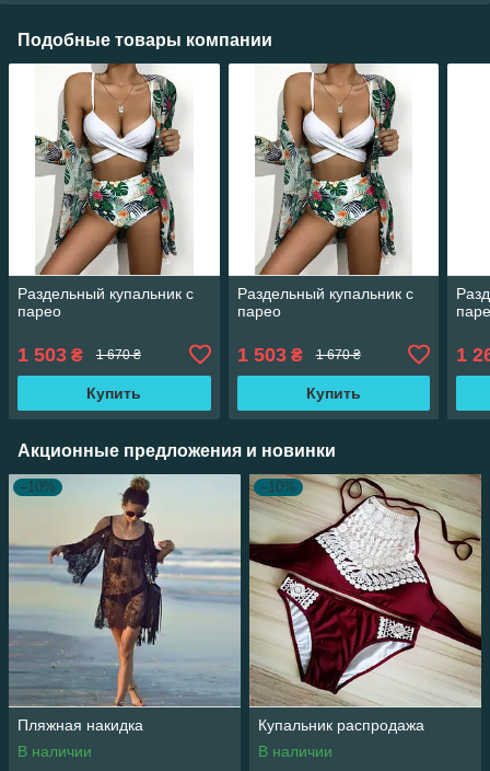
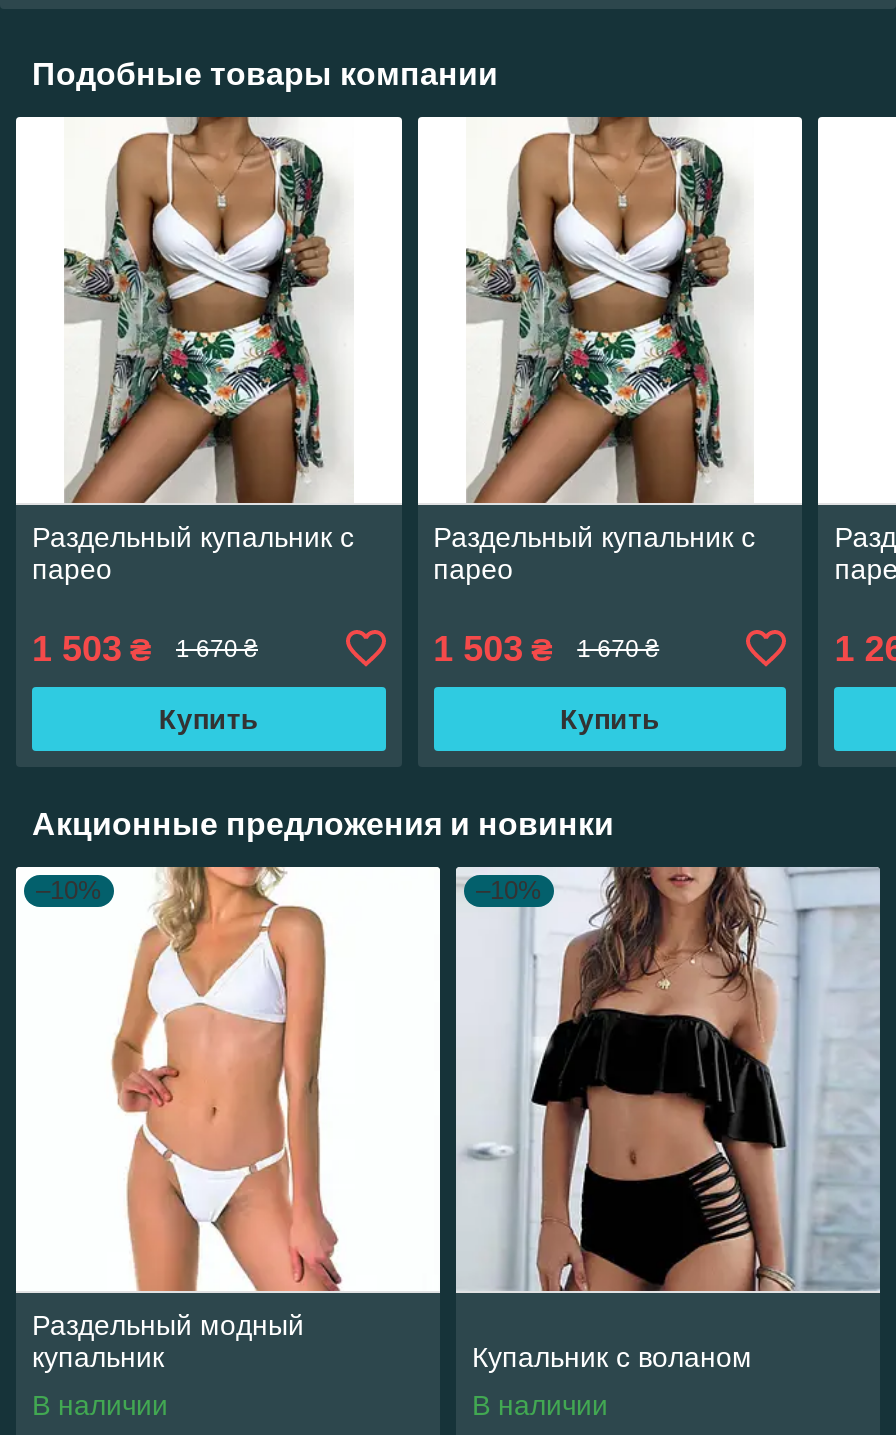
[9,473,241,734] [image] | Пляжная накидка -> [16,865,440,1373] [image] | Раздельный модный | купальник
[249,473,481,734] [image] | Купальник распродажа -> [456,865,882,1373] [image] | Купальник с воланом

